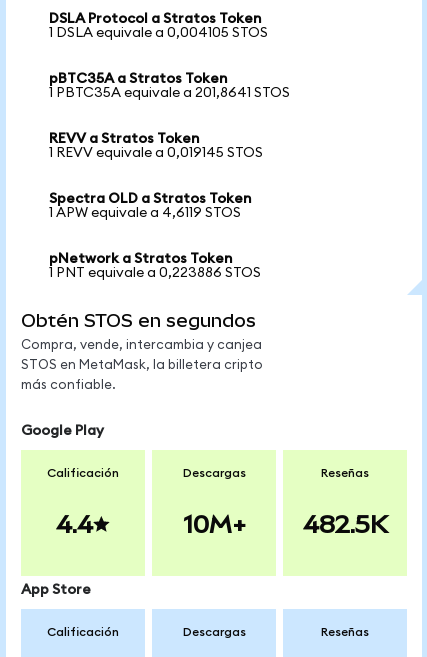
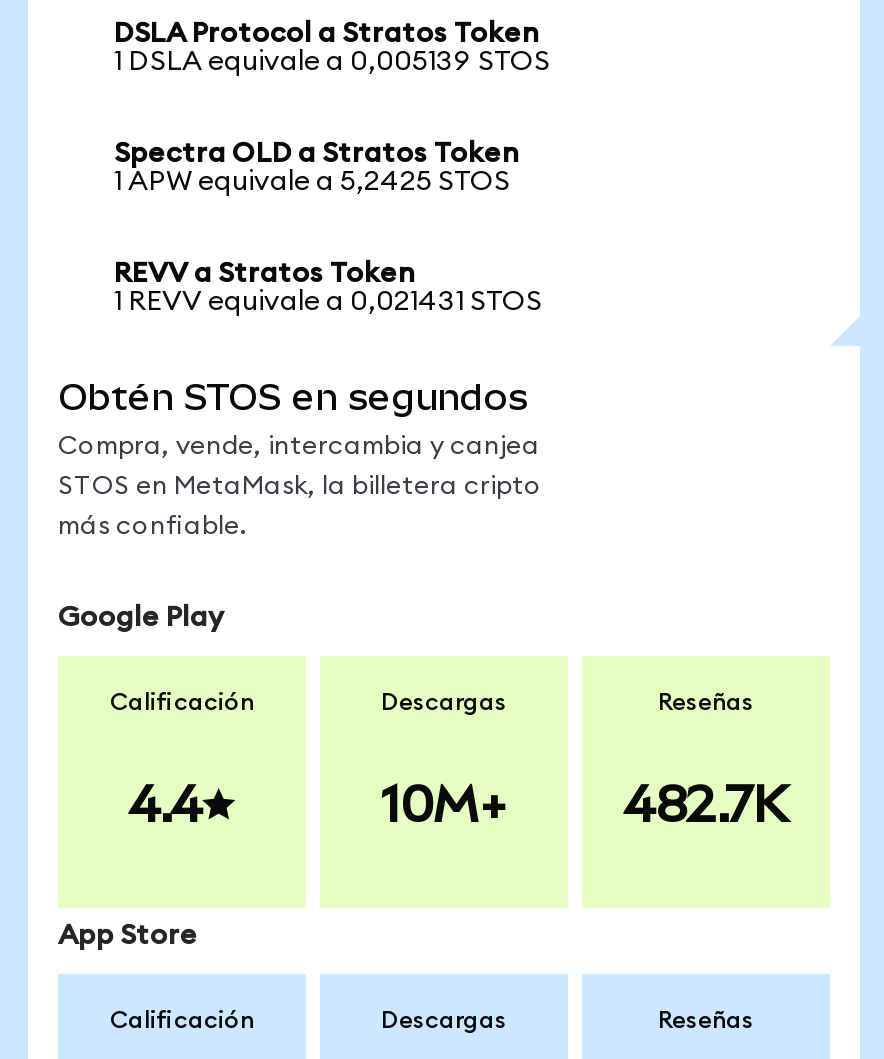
[49,26,268,40] 1 DSLA equivale a 0,004105 STOS -> [114,48,550,76] 1 DSLA equivale a 0,005139 STOS
[49,72,290,100] pBTC35A a Stratos Token | 1 PBTC35A equivale a 201,8641 STOS -> [114,168,510,196] 1 APW equivale a 5,2425 STOS
[49,146,263,280] 1 REVV equivale a 0,019145 STOS | 1 APW equivale a 4,6119 STOS | pNetwork a Stratos Token | 1 PNT equivale a 0,223886 STOS -> [114,288,542,316] 1 REVV equivale a 0,021431 STOS
moved [49,192,251,206] -> [114,140,518,168]: Spectra OLD a Stratos Token
[302,510,387,538] 482.5K -> [623,776,789,832] 482.7K

